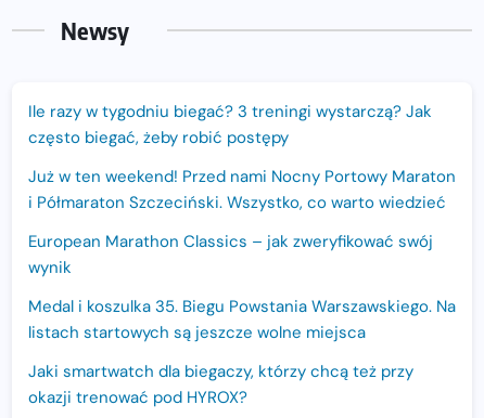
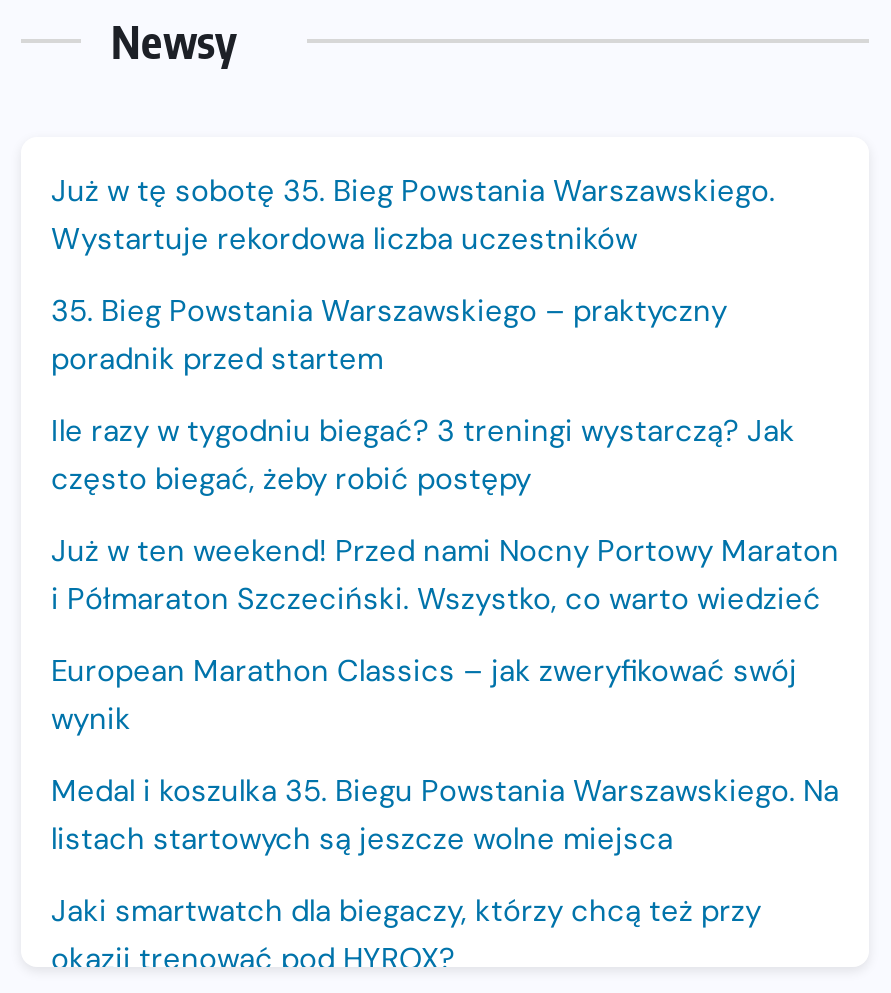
none -> [51,170,775,378] Już w tę sobotę 35. Bieg Powstania Warszawskiego. | Wystartuje rekordowa liczba uczestników | 35. Bieg Powstania Warszawskiego – praktyczny | poradnik przed startem

